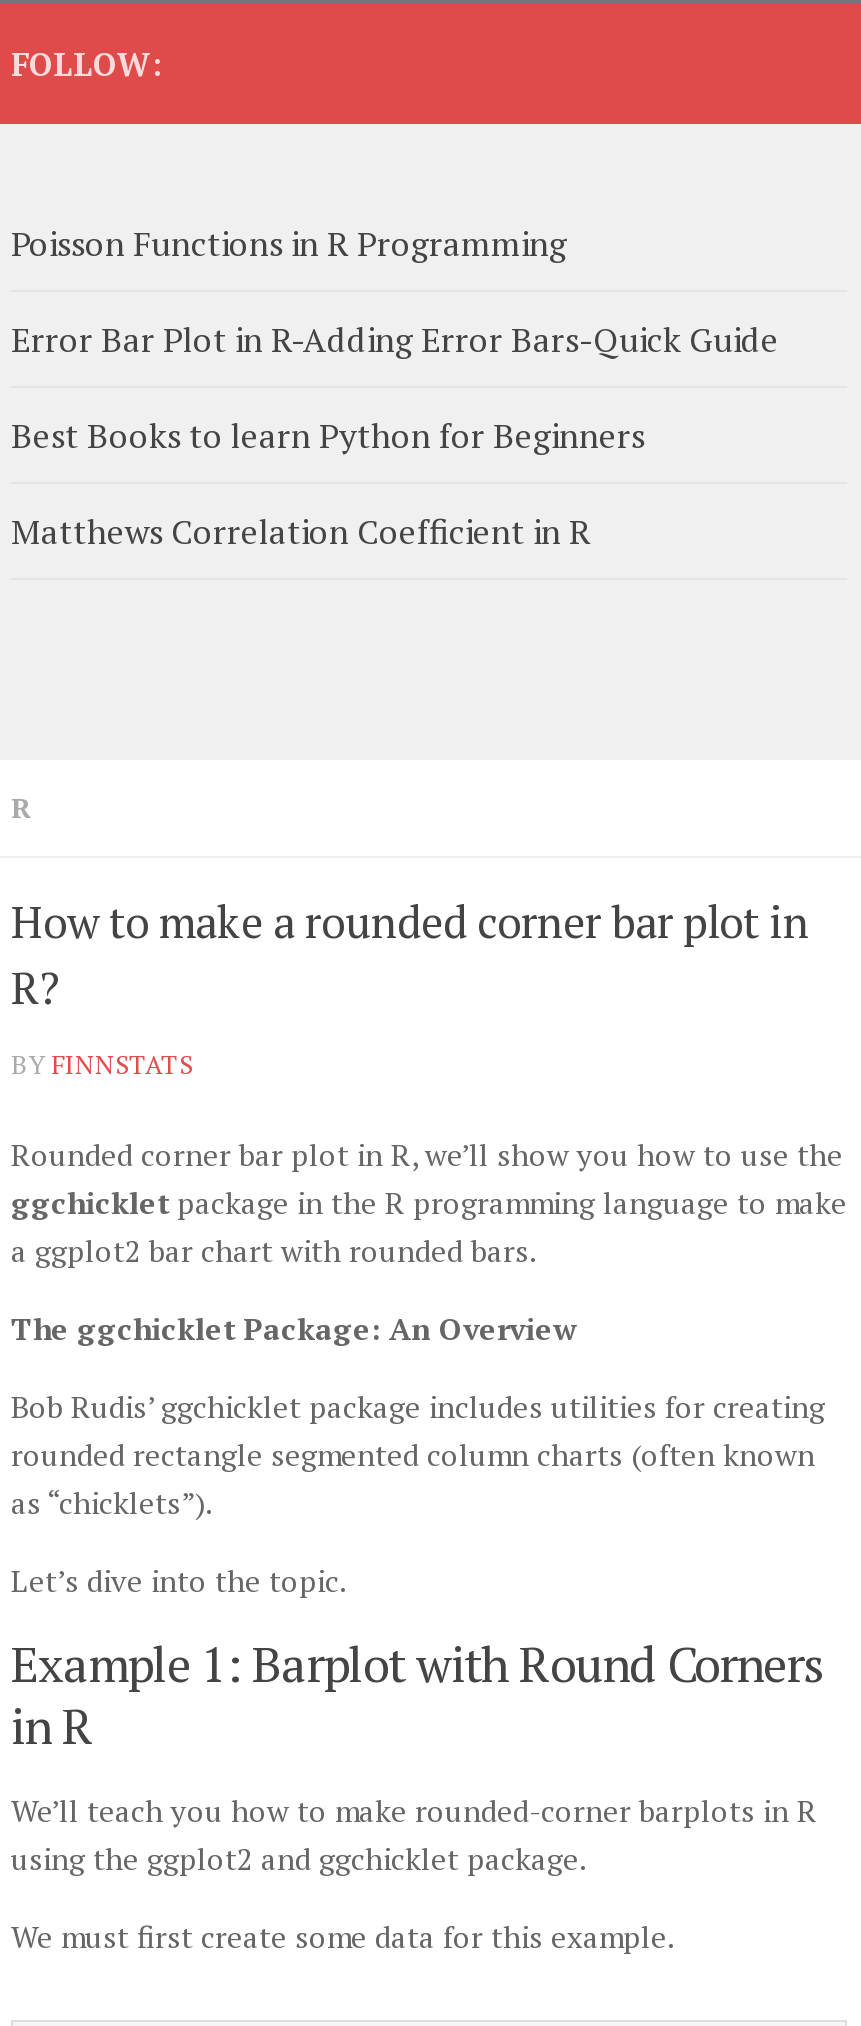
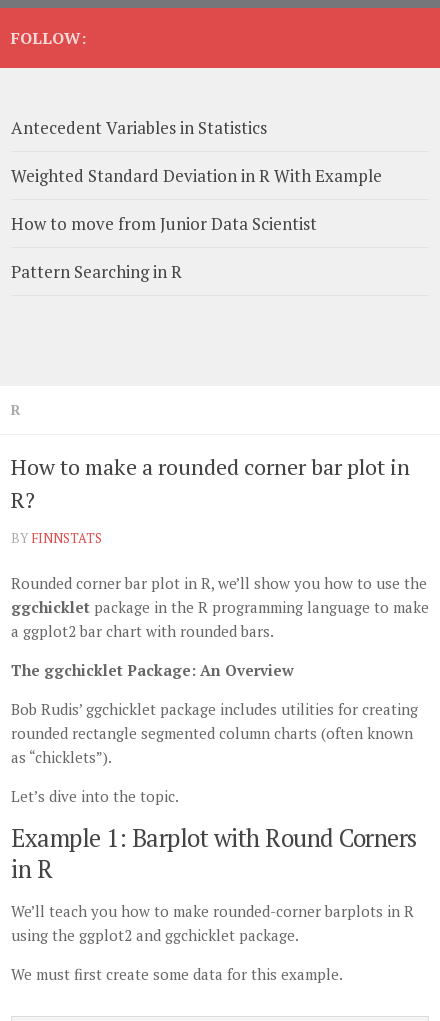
[11,220,567,266] Poisson Functions in R Programming -> [11,116,267,139] Antecedent Variables in Statistics
[11,316,779,362] Error Bar Plot in R-Adding Error Bars-Quick Guide -> [11,164,382,187] Weighted Standard Deviation in R With Example
[11,412,645,458] Best Books to learn Python for Beginners -> [11,212,317,235] How to move from Junior Data Scientist
[11,508,591,554] Matthews Correlation Coefficient in R -> [11,260,182,283] Pattern Searching in R

